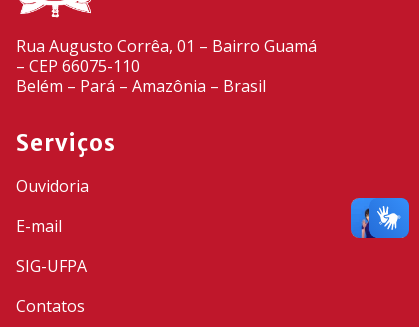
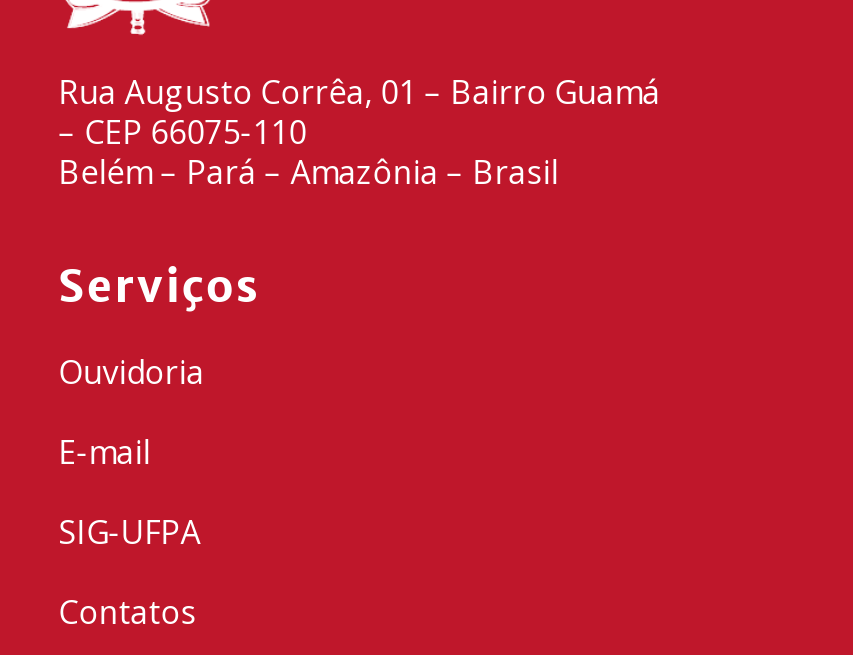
[350,197,410,239] [image] -> none

